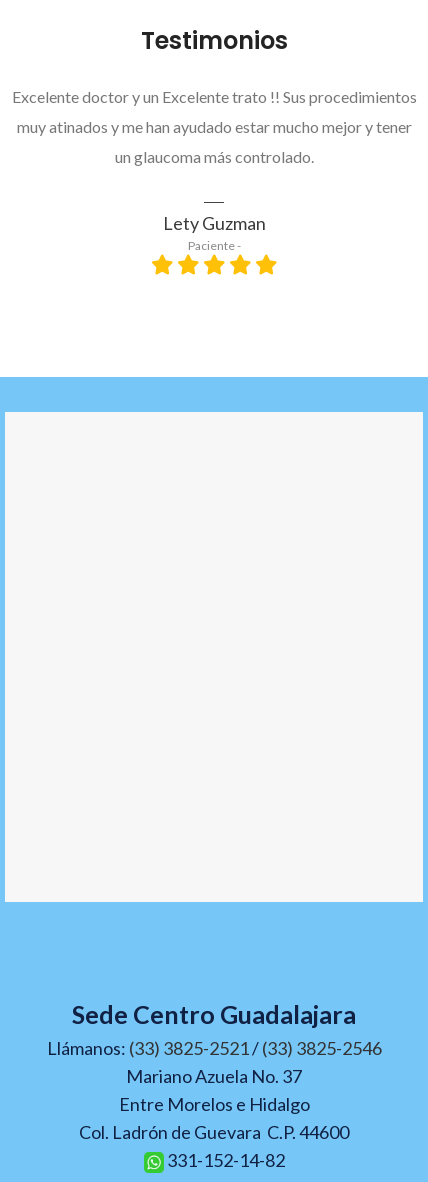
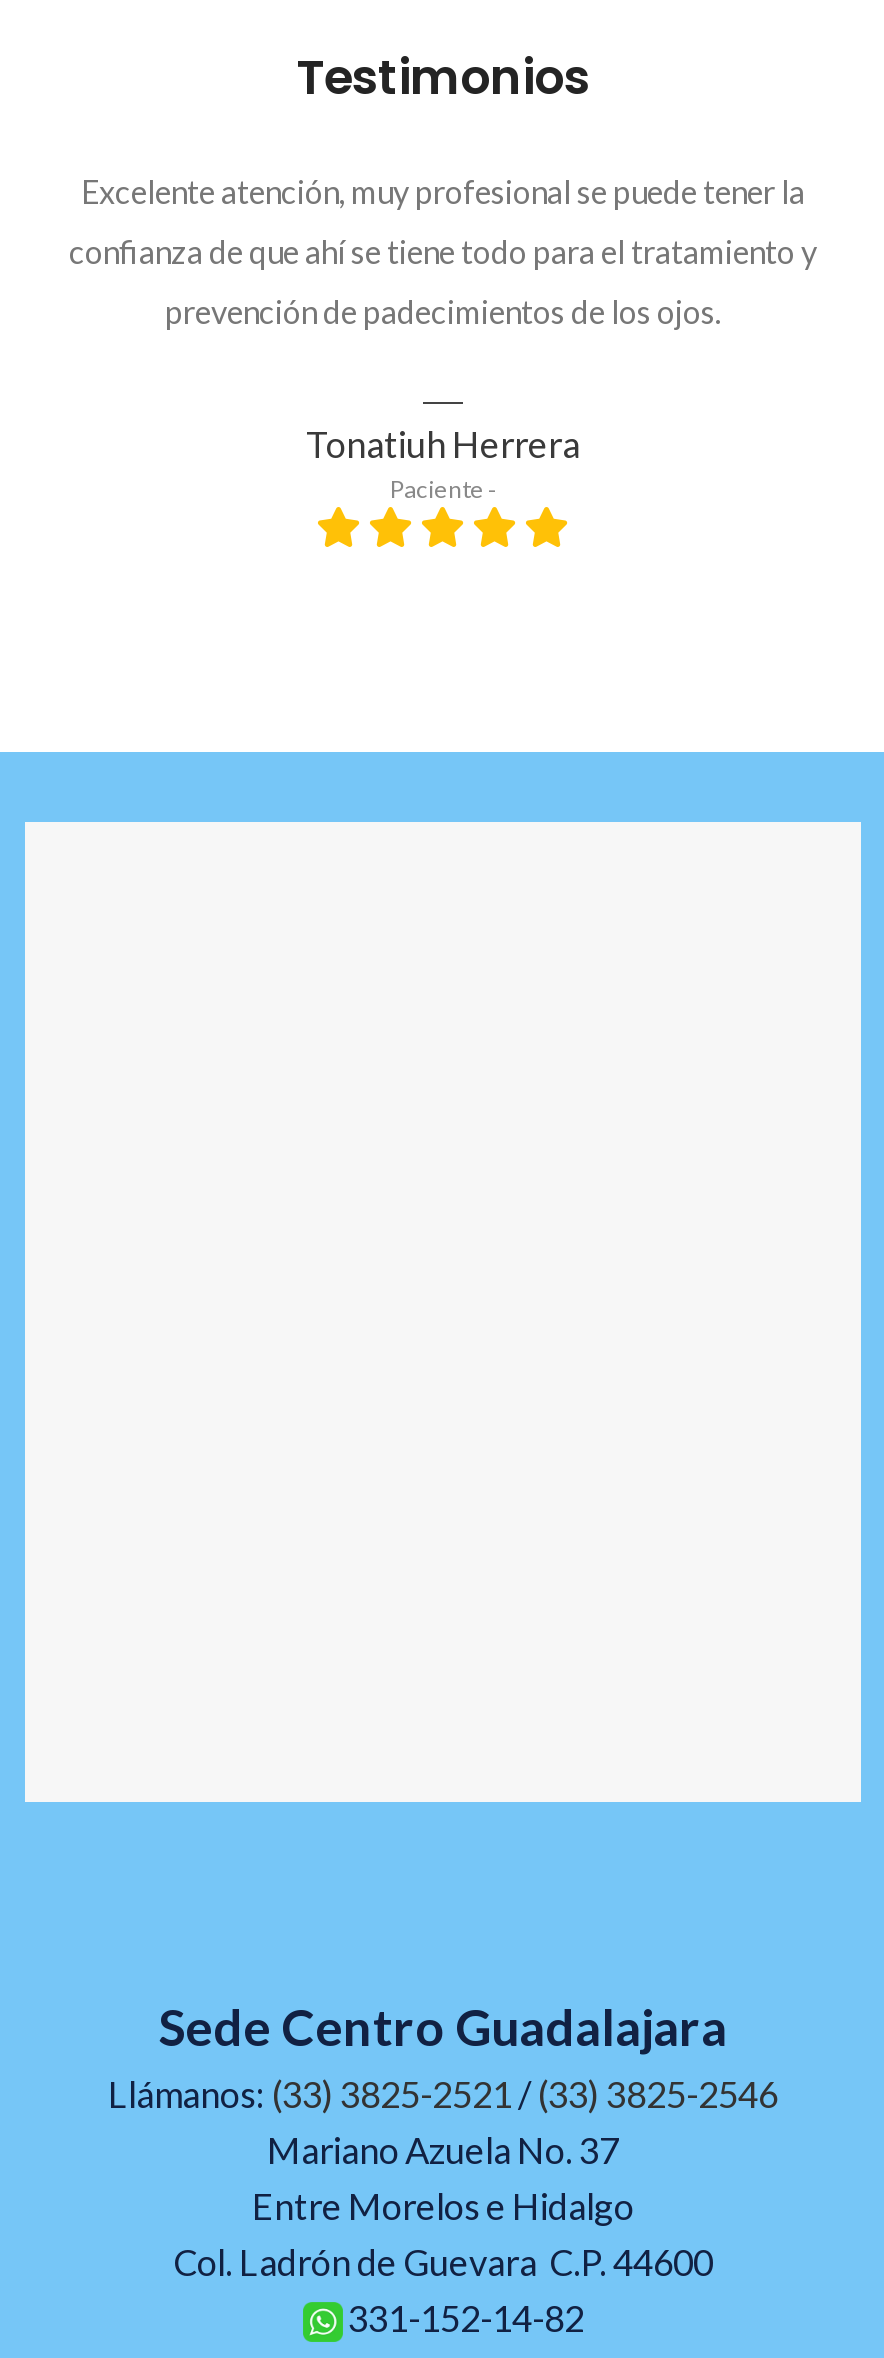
[11,87,416,106] Excelente doctor y un Excelente trato !! Sus procedimientos -> [81,171,805,209] Excelente atención, muy profesional se puede tener la
[16,117,411,136] muy atinados y me han ayudado estar mucho mejor y tener -> [69,231,817,269] confianza de que ahí se tiene todo para el tratamiento y
[114,147,313,166] un glaucoma más controlado. -> [165,291,721,329] prevención de padecimientos de los ojos.
[162,212,265,234] Lety Guzman -> [306,421,580,465] Tonatiuh Herrera

